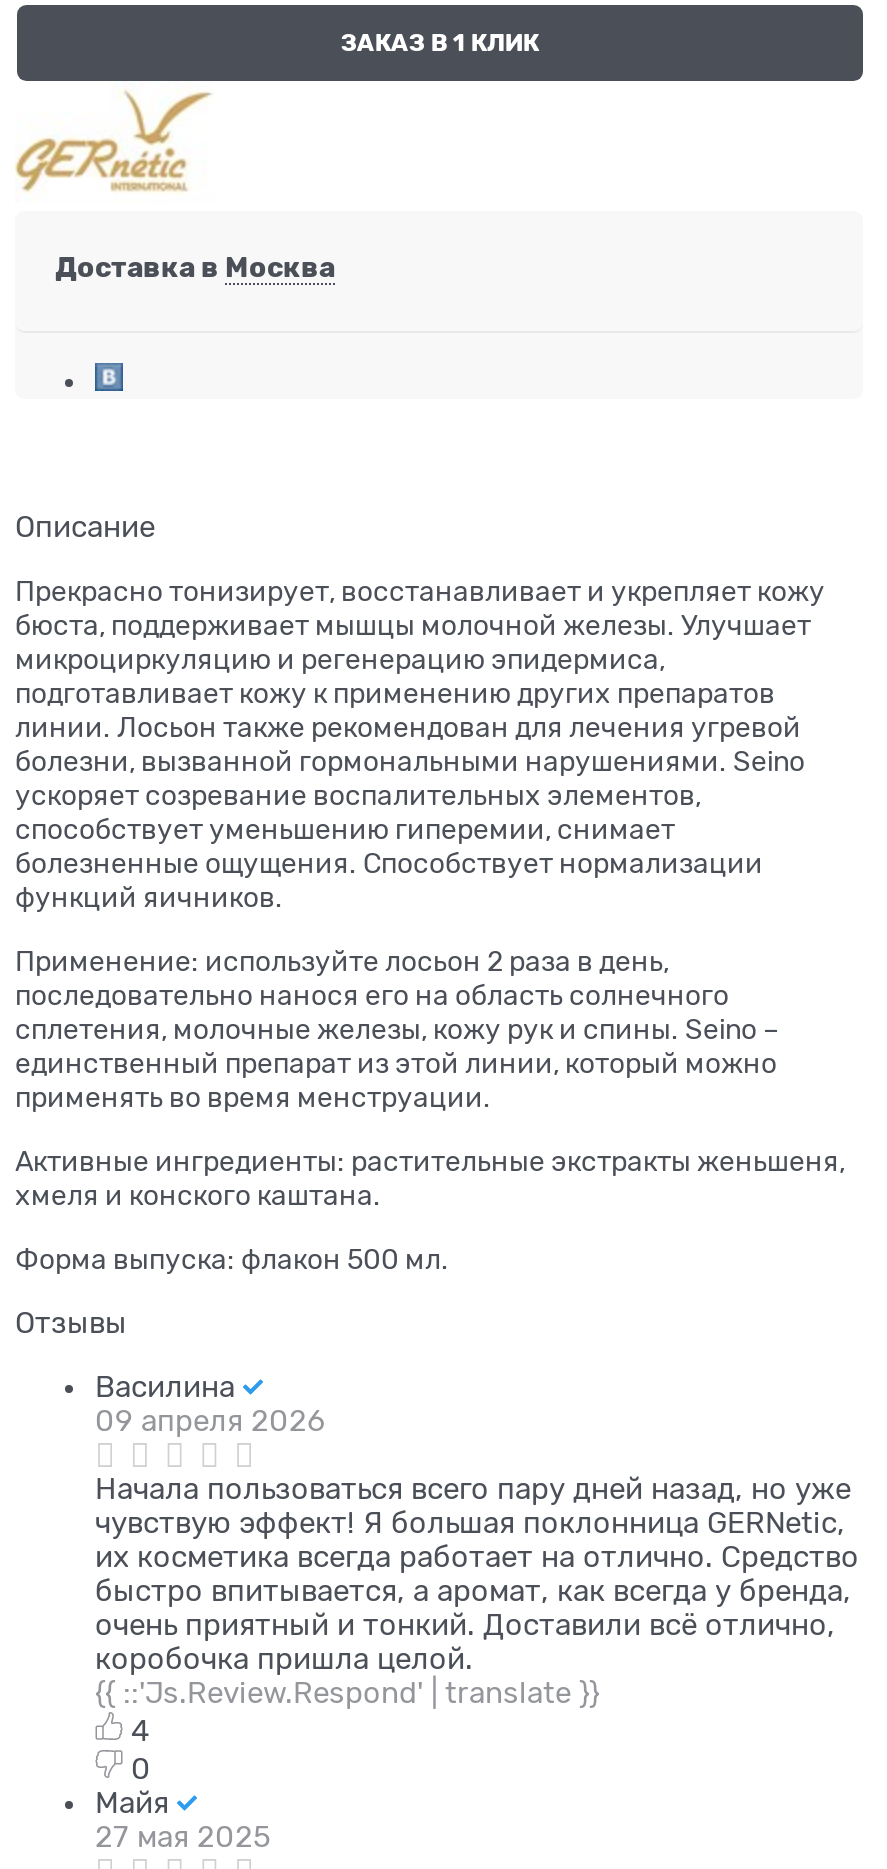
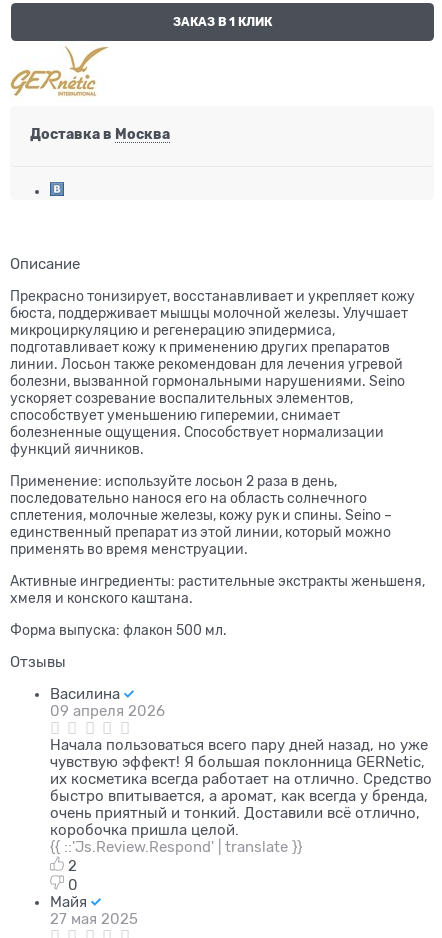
[131,1716,149,1748] 4 -> [68,858,77,874] 2

